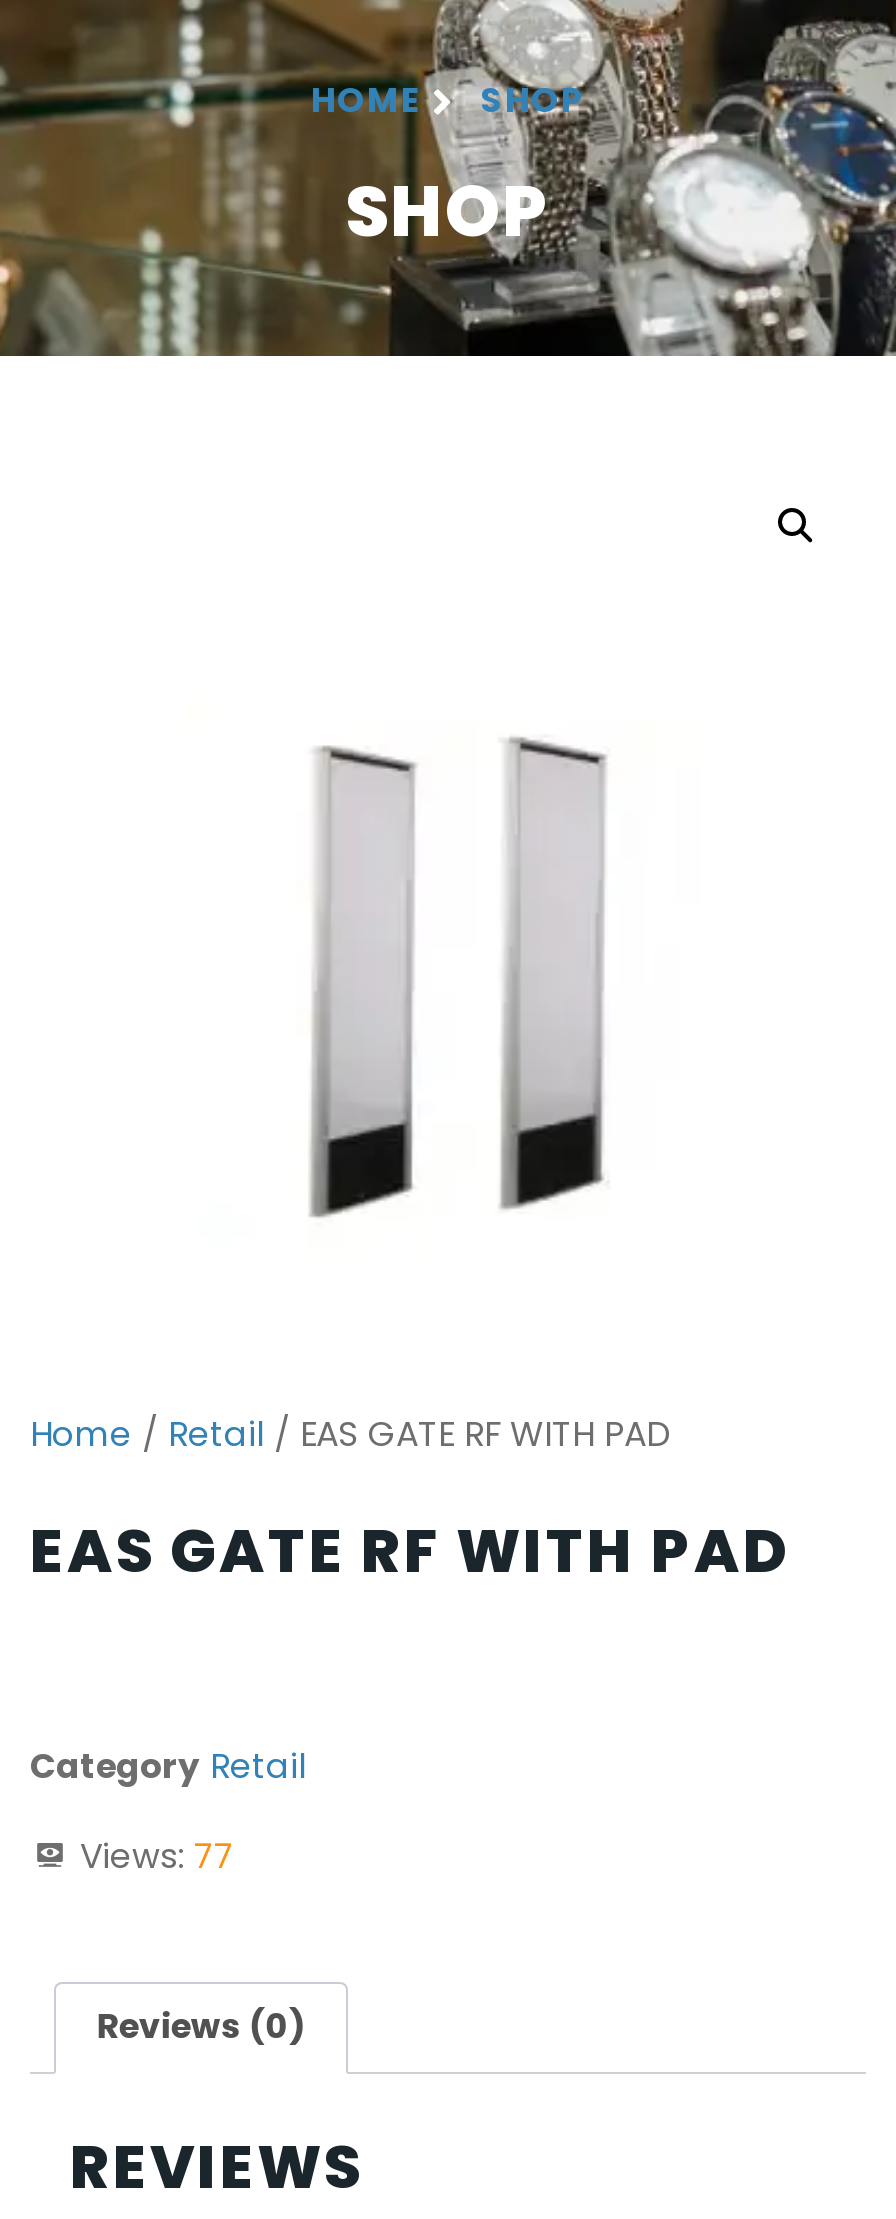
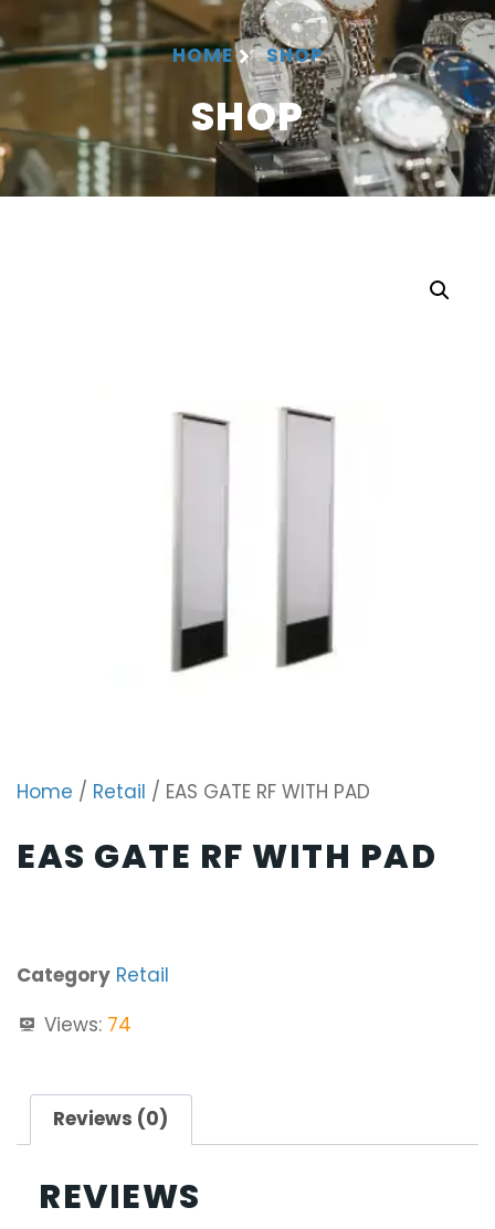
[80,1831,234,1879] Views: 77 -> [44,1011,131,1038] Views: 74

